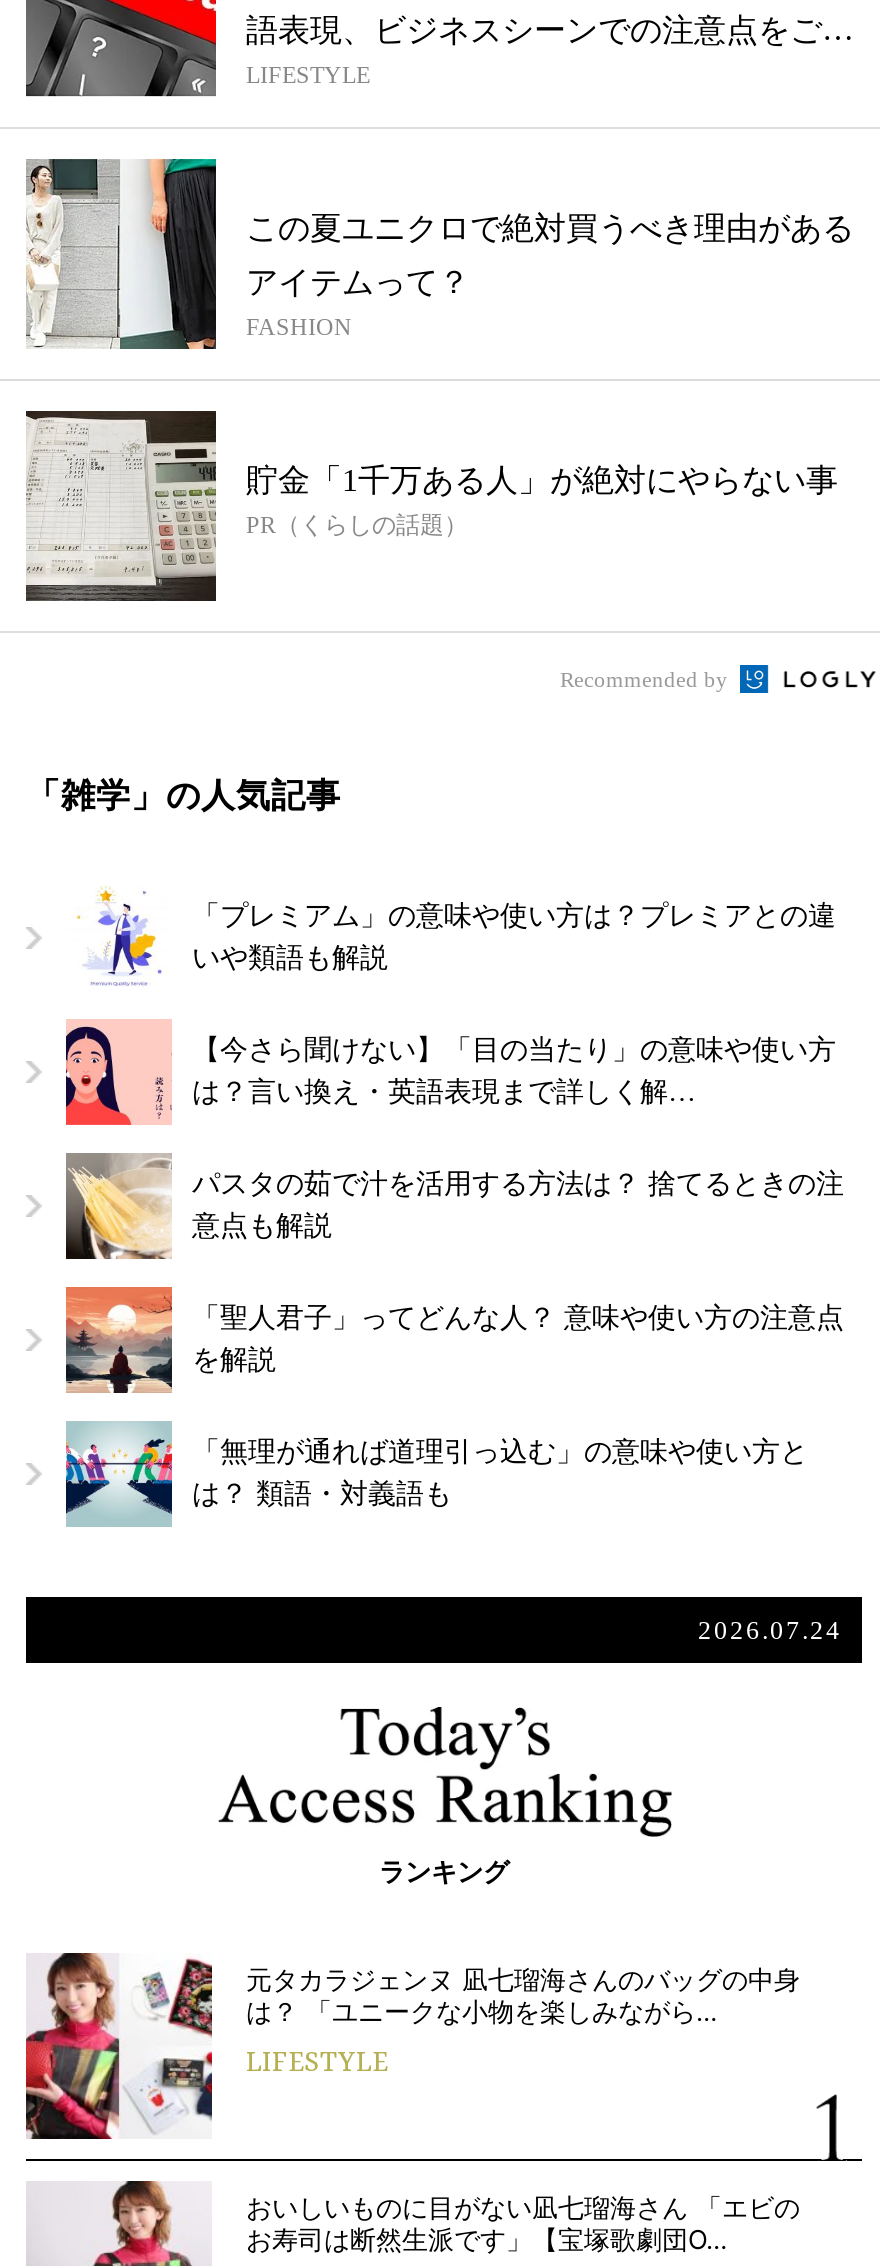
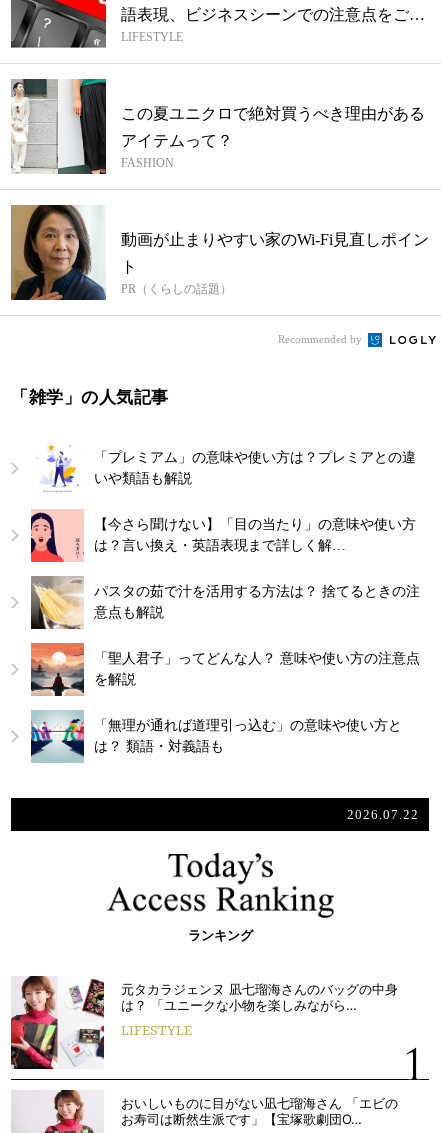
[26,408,838,602] [image] | 貯金「1千万ある人」が絶対にやらない事 -> [11,204,429,301] [image] | 動画が止まりやすい家のWi-Fi見直しポイン | ト
moved [246,511,468,539] -> [121,282,232,296]: PR（くらしの話題）
[698,1615,842,1645] 2026.07.24 -> [347,807,419,822] 2026.07.22

